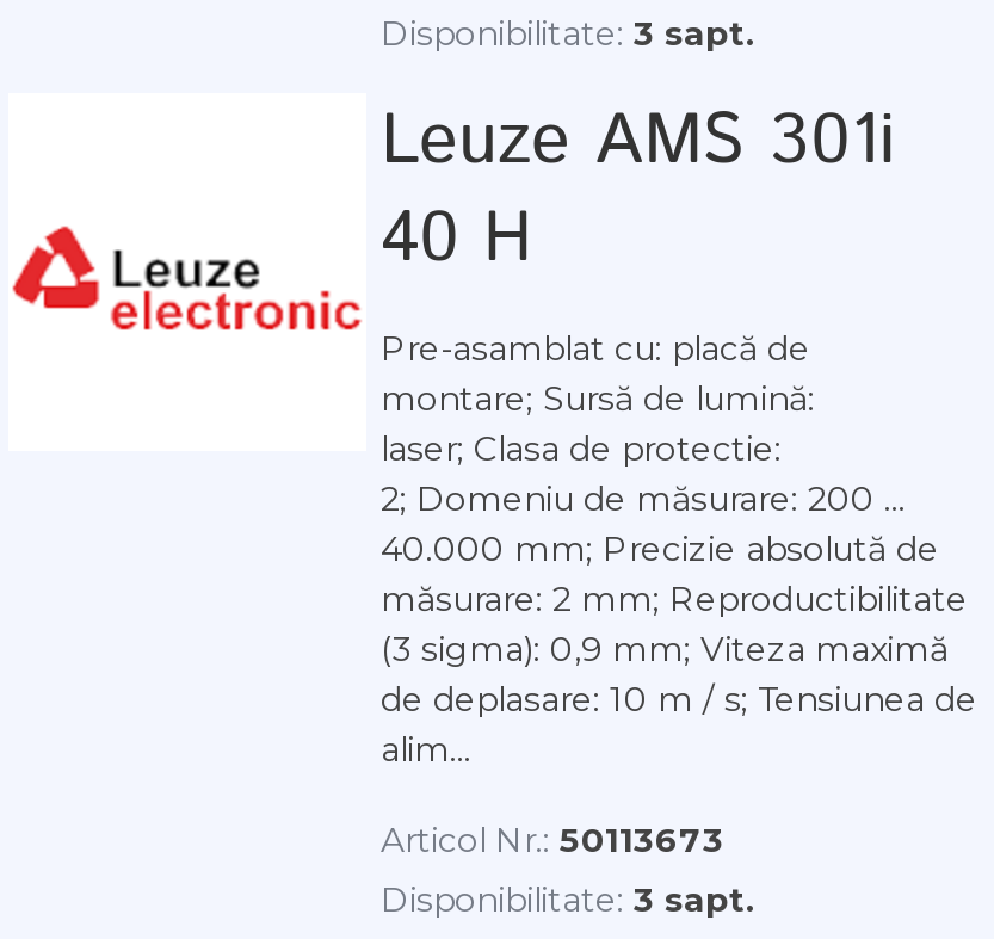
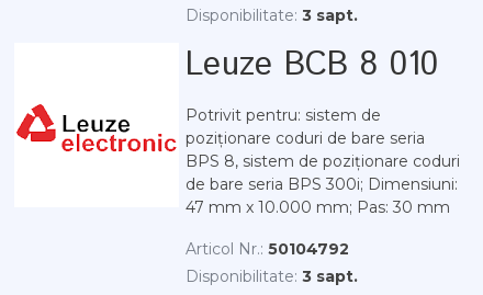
[381,91,977,771] Leuze AMS 301i | 40 H | Pre-asamblat cu: placă de | montare; Sursă de lumină: | laser; Clasa de protectie: | 2; Domeniu de măsurare: 200 ... | 40.000 mm; Precizie absolută de | măsurare: 2 mm; Reproductibilitate | (3 sigma): 0,9 mm; Viteza maximă | de deplasare: 10 m / s; Tensiunea de | alim... -> [186,42,460,217] Leuze BCB 8 010 | Potrivit pentru: sistem de | poziționare coduri de bare seria | BPS 8, sistem de poziționare coduri | de bare seria BPS 300i; Dimensiuni: | 47 mm x 10.000 mm; Pas: 30 mm
[381,818,724,861] Articol Nr.: 50113673 -> [186,239,349,259] Articol Nr.: 50104792

